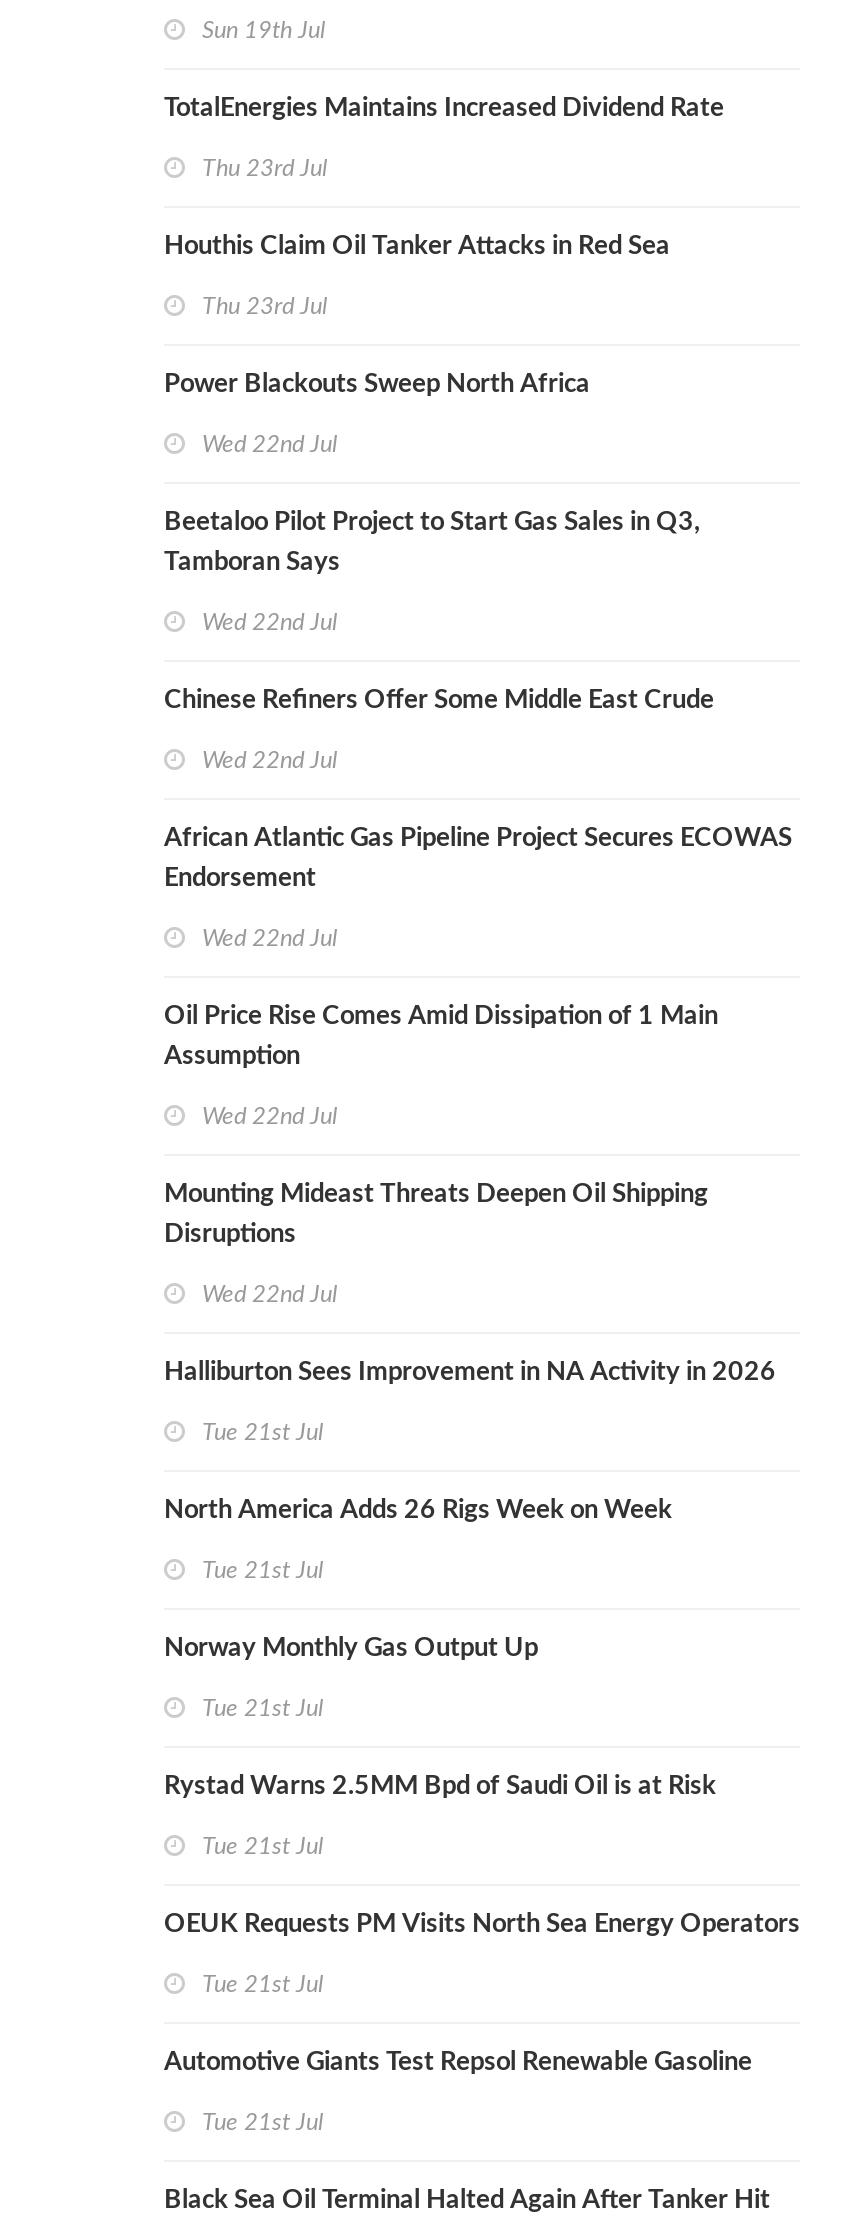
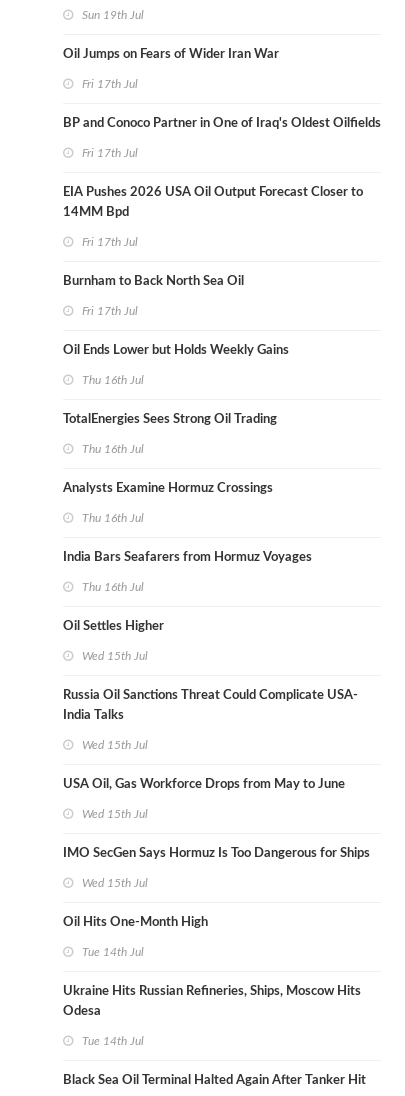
[164,96,800,2134] TotalEnergies Maintains Increased Dividend Rate | Thu 23rd Jul | Houthis Claim Oil Tanker Attacks in Red Sea | Thu 23rd Jul | Power Blackouts Sweep North Africa | Wed 22nd Jul | Beetaloo Pilot Project to Start Gas Sales in Q3, | Tamboran Says | Wed 22nd Jul | Chinese Refiners Offer Some Middle East Crude | Wed 22nd Jul | African Atlantic Gas Pipeline Project Secures ECOWAS | Endorsement | Wed 22nd Jul | Oil Price Rise Comes Amid Dissipation of 1 Main | Assumption | Wed 22nd Jul | Mounting Mideast Threats Deepen Oil Shipping | Disruptions | Wed 22nd Jul | Halliburton Sees Improvement in NA Activity in 2026 | Tue 21st Jul | North America Adds 26 Rigs Week on Week | Tue 21st Jul | Norway Monthly Gas Output Up | Tue 21st Jul | Rystad Warns 2.5MM Bpd of Saudi Oil is at Risk | Tue 21st Jul | OEUK Requests PM Visits North Sea Energy Operators | Tue 21st Jul | Automotive Giants Test Repsol Renewable Gasoline | Tue 21st Jul -> [63,48,381,1047] Oil Jumps on Fears of Wider Iran War | Fri 17th Jul | BP and Conoco Partner in One of Iraq's Oldest Oilfields | Fri 17th Jul | EIA Pushes 2026 USA Oil Output Forecast Closer to | 14MM Bpd | Fri 17th Jul | Burnham to Back North Sea Oil | Fri 17th Jul | Oil Ends Lower but Holds Weekly Gains | Thu 16th Jul | TotalEnergies Sees Strong Oil Trading | Thu 16th Jul | Analysts Examine Hormuz Crossings | Thu 16th Jul | India Bars Seafarers from Hormuz Voyages | Thu 16th Jul | Oil Settles Higher | Wed 15th Jul | Russia Oil Sanctions Threat Could Complicate USA- | India Talks | Wed 15th Jul | USA Oil, Gas Workforce Drops from May to June | Wed 15th Jul | IMO SecGen Says Hormuz Is Too Dangerous for Ships | Wed 15th Jul | Oil Hits One-Month High | Tue 14th Jul | Ukraine Hits Russian Refineries, Ships, Moscow Hits | Odesa | Tue 14th Jul

